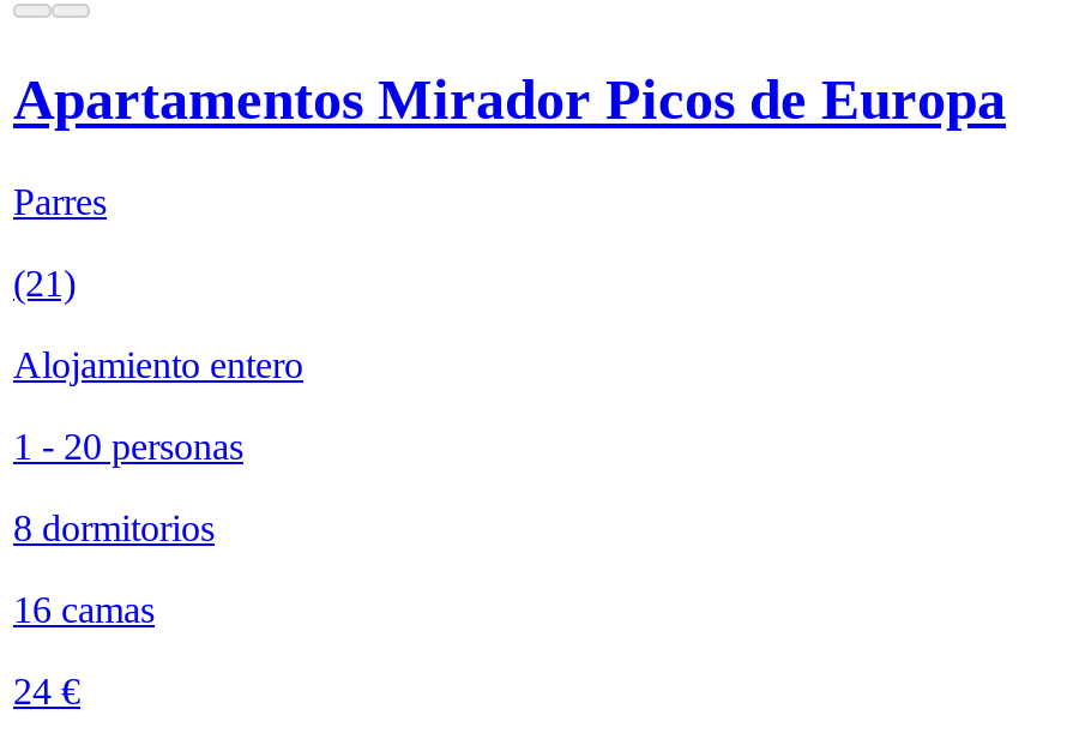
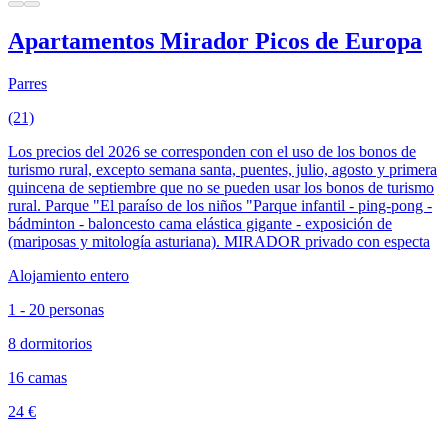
none -> [8,143,437,250] Los precios del 2026 se corresponden con el uso de los bonos de | turismo rural, excepto semana santa, puentes, julio, agosto y primera | quincena de septiembre que no se pueden usar los bonos de turismo | rural. Parque "El paraíso de los niños "Parque infantil - ping-pong - | bádminton - baloncesto cama elástica gigante - exposición de | (mariposas y mitología asturiana). MIRADOR privado con especta

